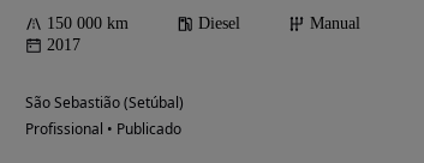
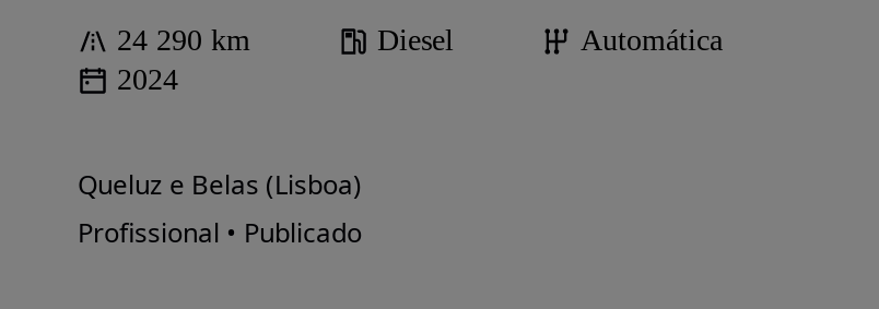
[47,14,129,32] 150 000 km -> [117,23,250,56] 24 290 km
[47,14,360,54] Manual | 2017 -> [117,23,723,95] Automática | 2024
[25,92,184,112] São Sebastião (Setúbal) -> [78,165,362,202] Queluz e Belas (Lisboa)

